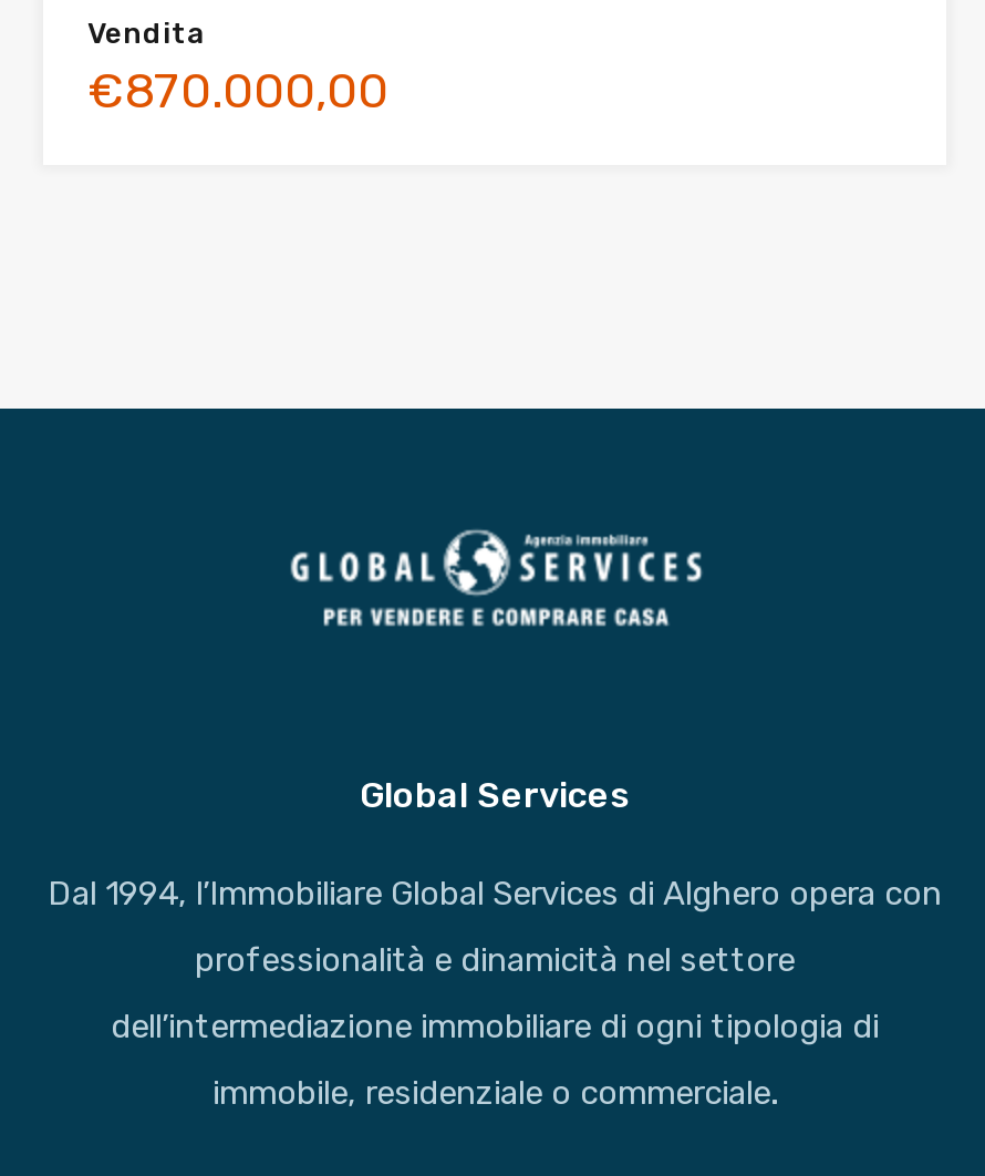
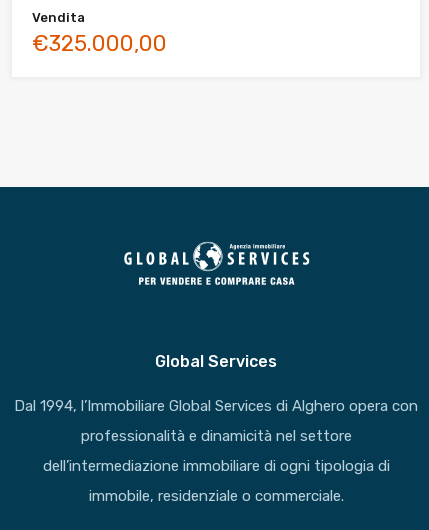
[87,62,388,121] €870.000,00 -> [32,30,167,57] €325.000,00

